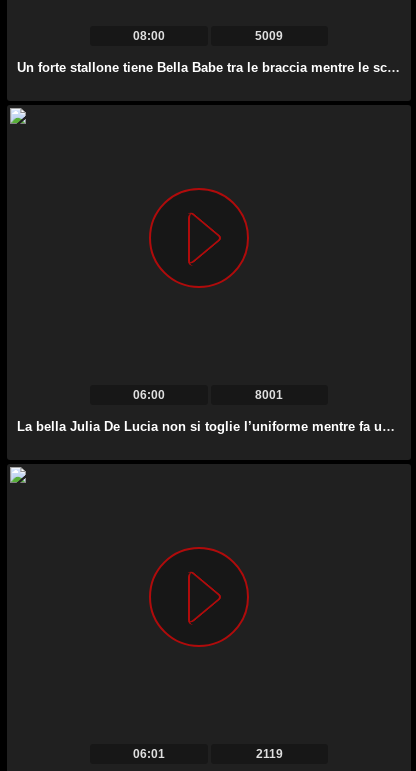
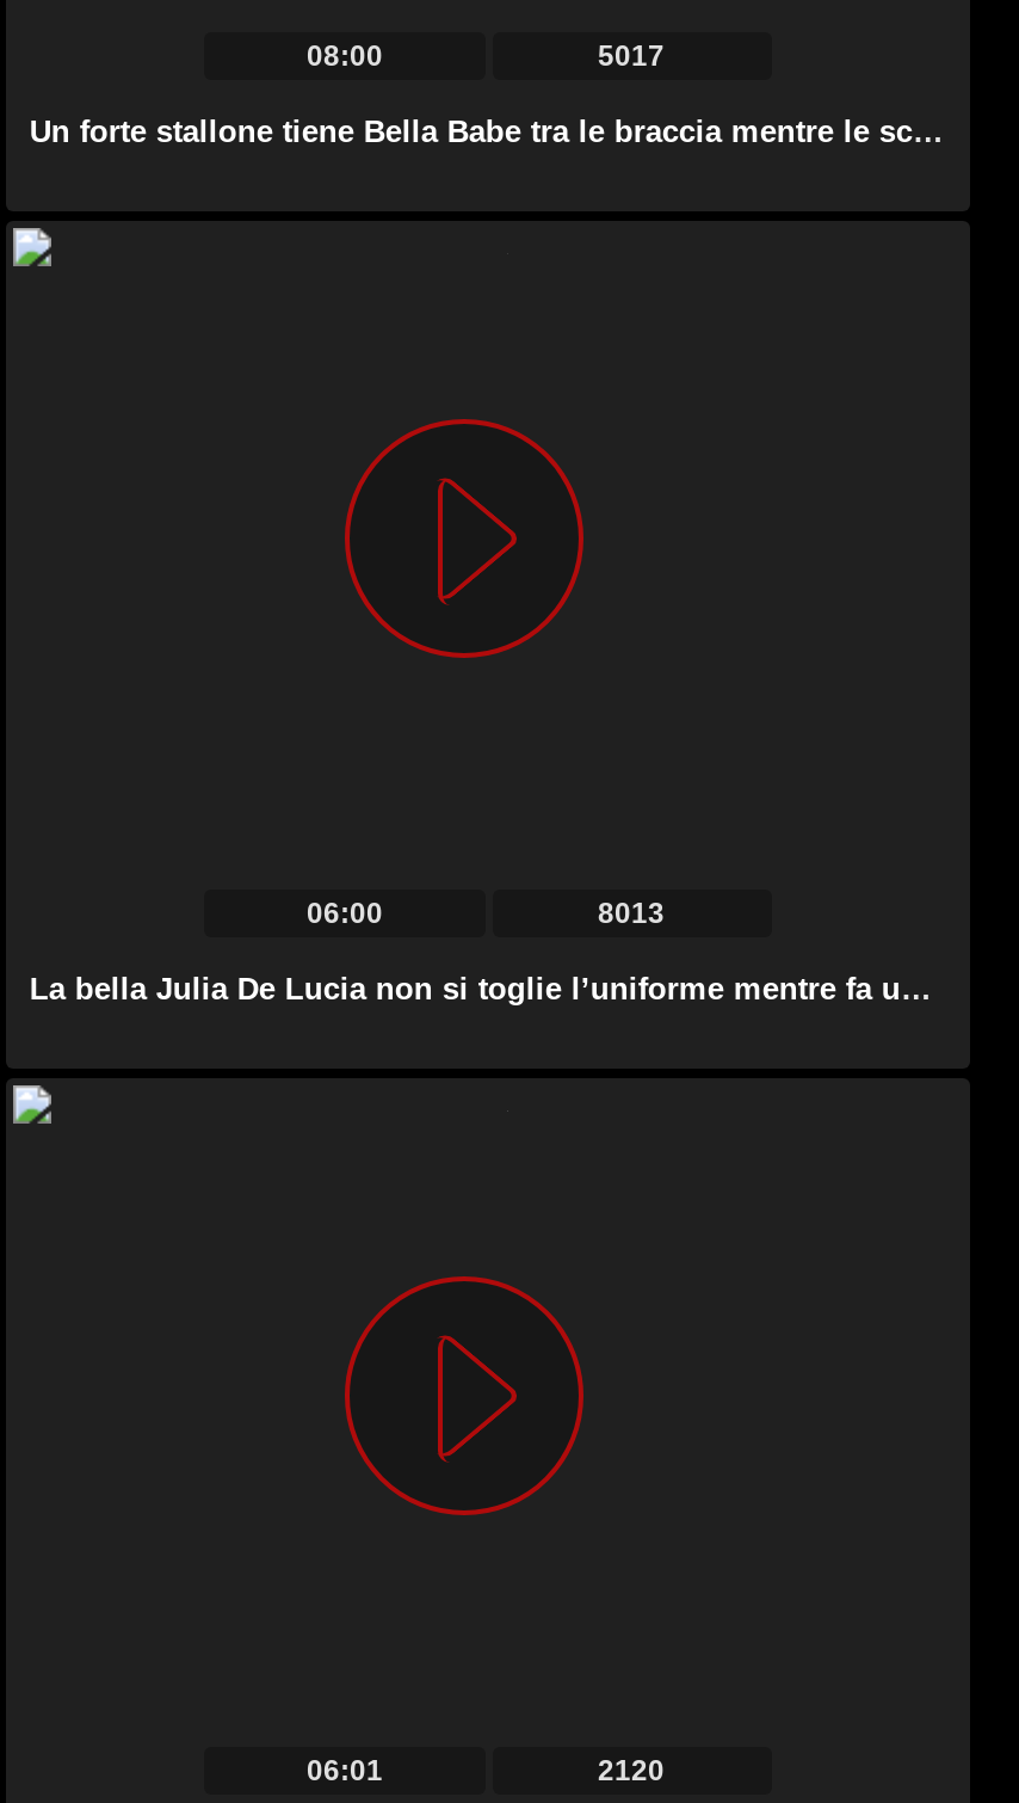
[255,29,283,43] 5009 -> [598,39,665,73] 5017
[255,388,283,402] 8001 -> [598,896,665,930] 8013
[255,747,282,761] 2119 -> [598,1753,665,1787] 2120

